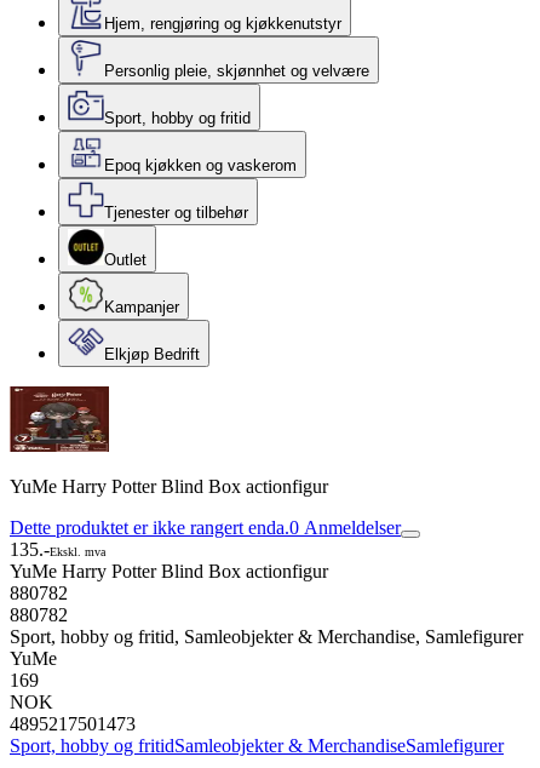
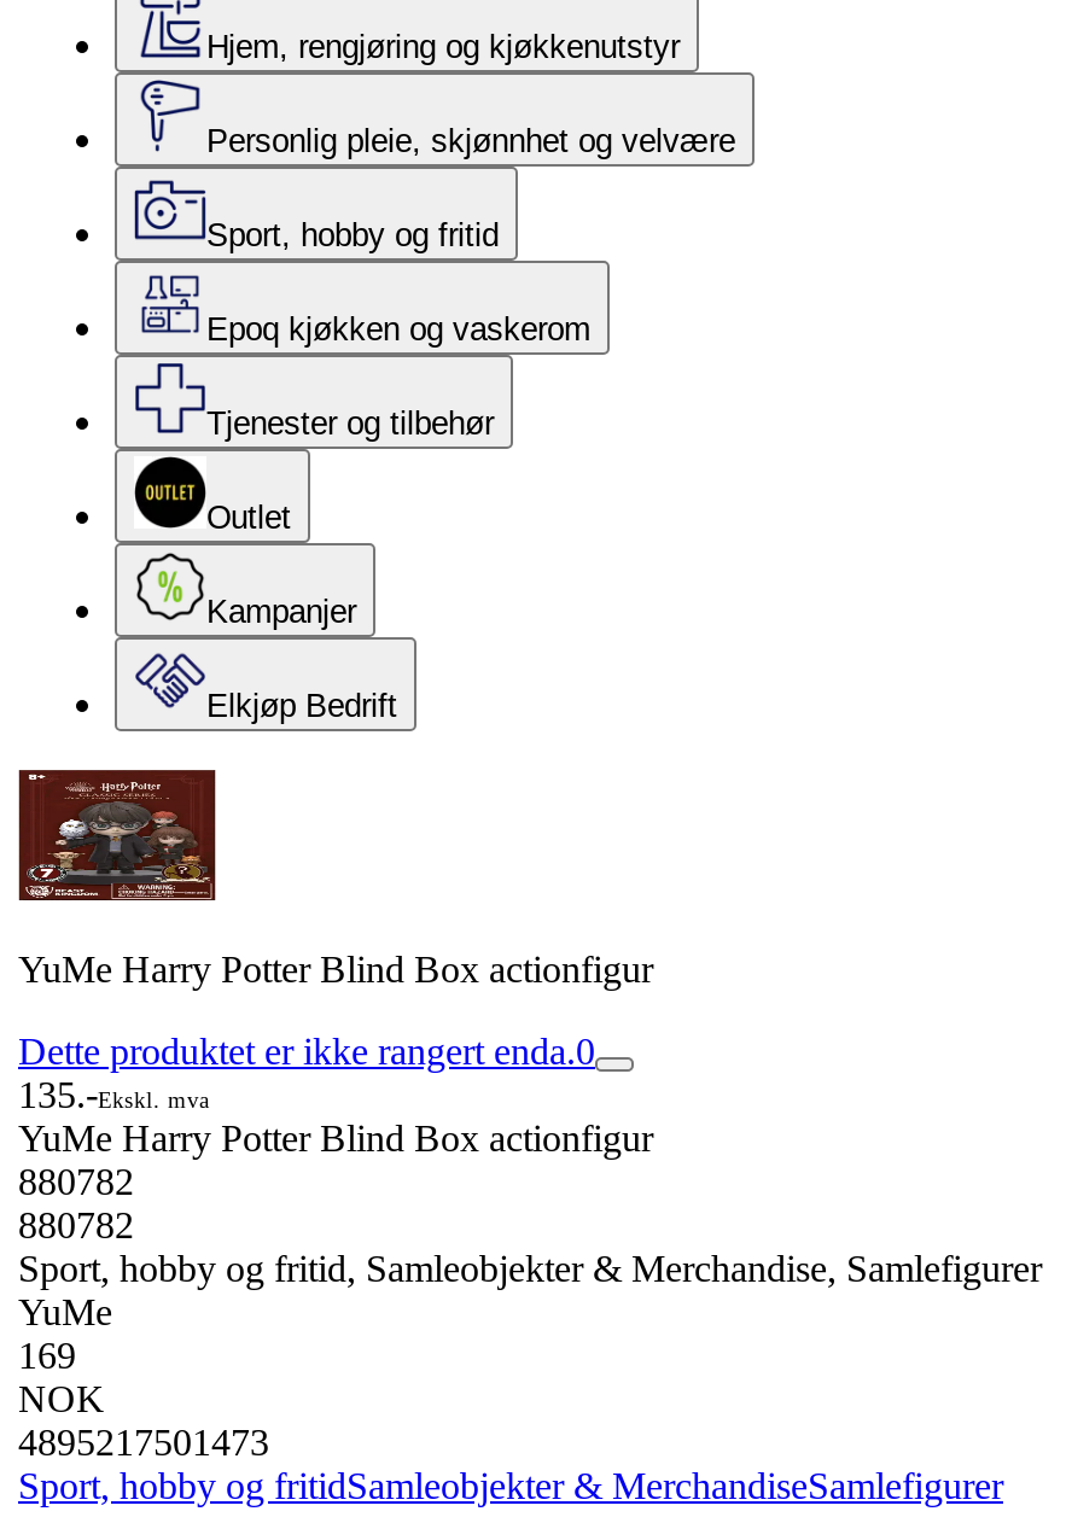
[10,517,401,538] Dette produktet er ikke rangert enda.0 Anmeldelser -> [18,1031,595,1072] Dette produktet er ikke rangert enda.0

